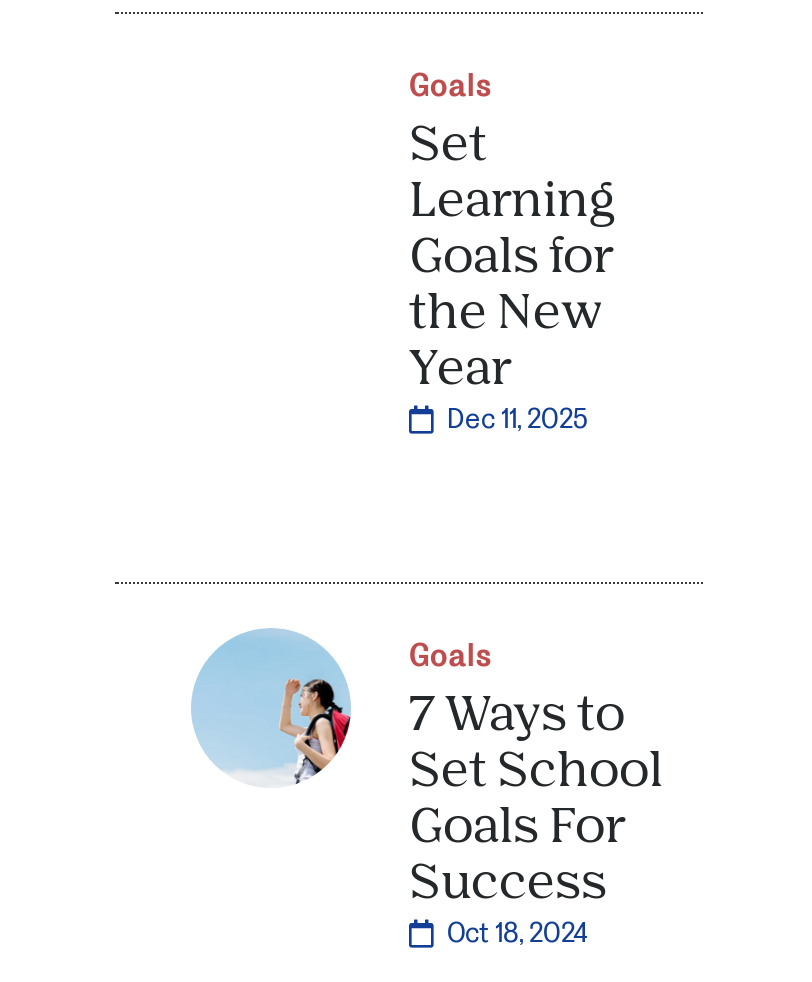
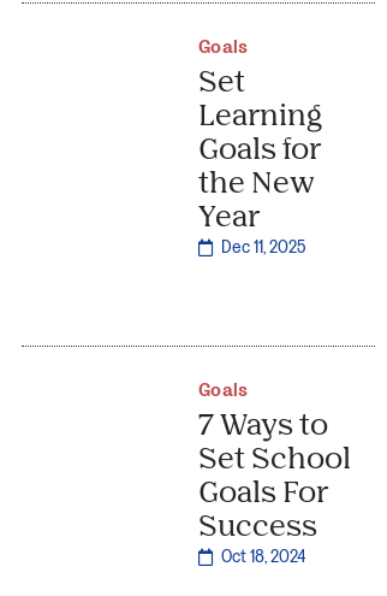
[189,626,353,786] [image] -> none

